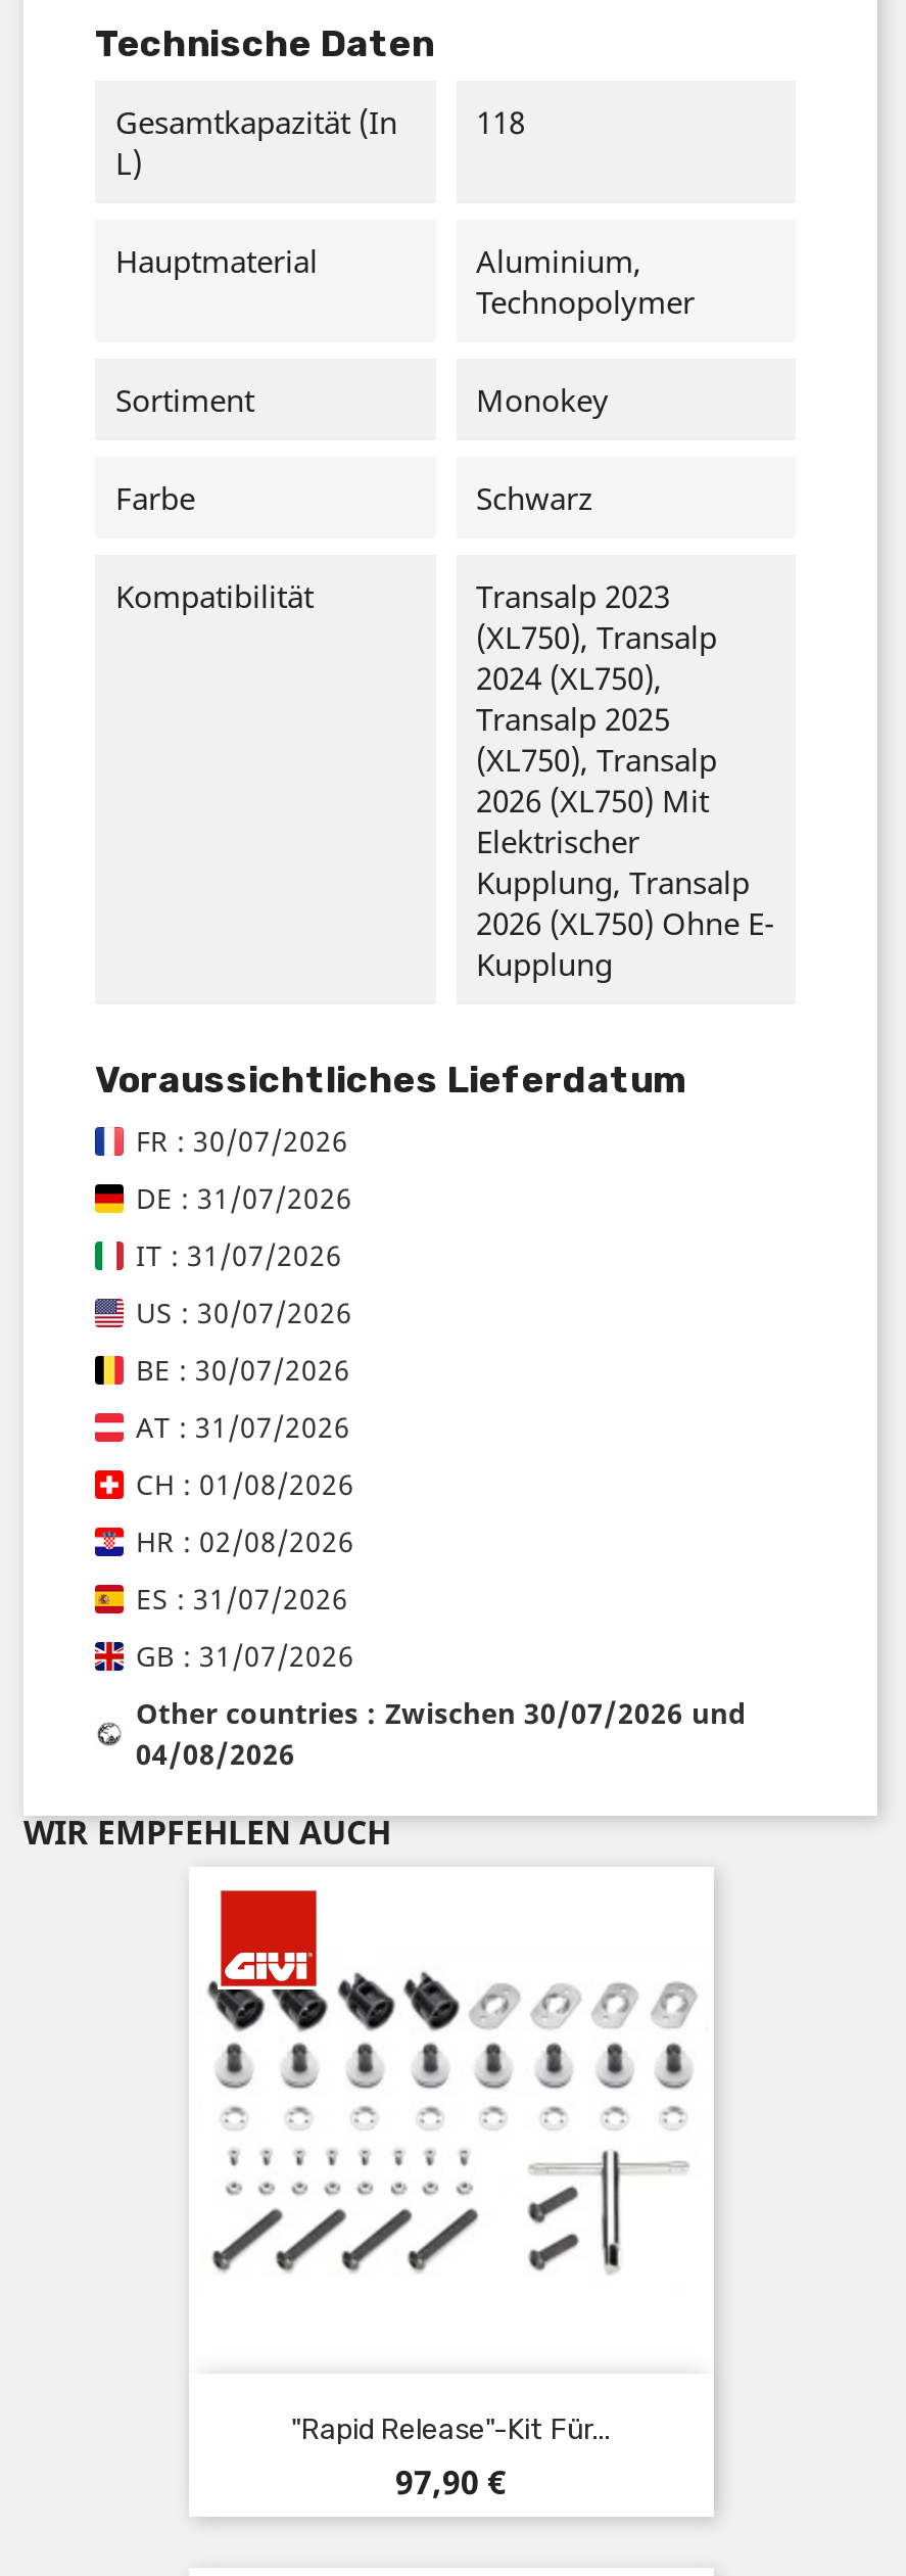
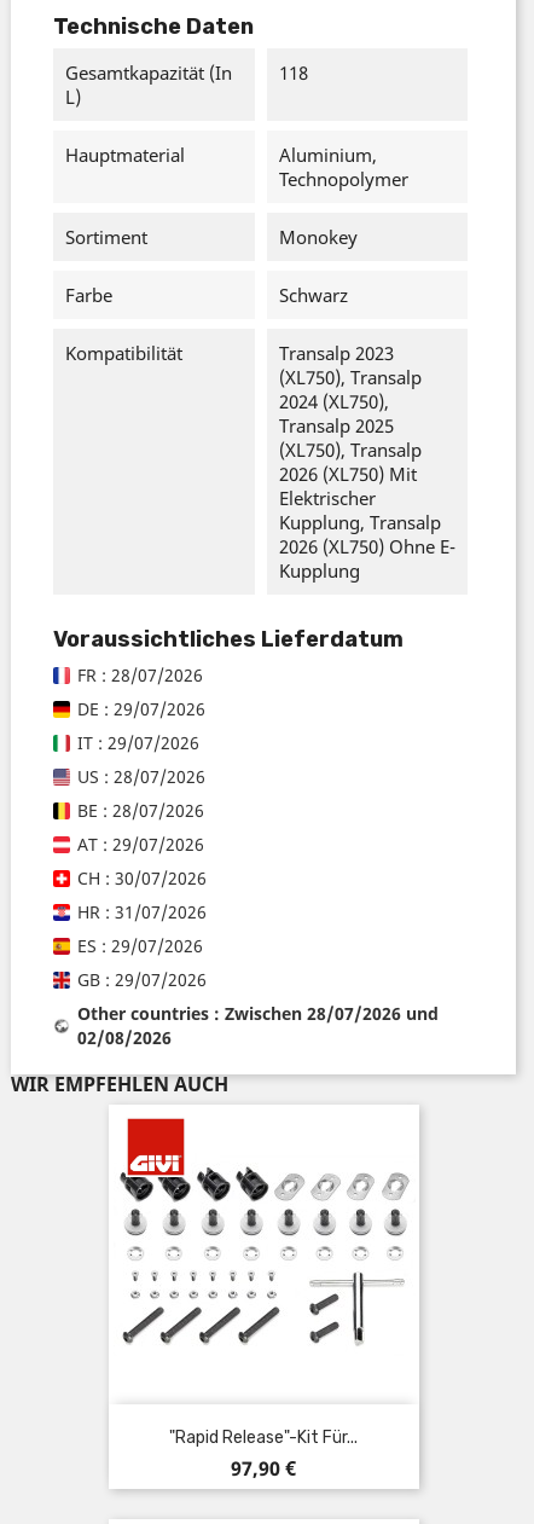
[136,1120,348,1159] FR : 30/07/2026 -> [77,663,203,686] FR : 28/07/2026
[136,1178,352,1216] DE : 31/07/2026 -> [77,697,205,720] DE : 29/07/2026
[136,1235,342,1274] IT : 31/07/2026 -> [77,731,199,754] IT : 29/07/2026
[136,1292,352,1331] US : 30/07/2026 -> [77,765,205,788] US : 28/07/2026
[136,1349,350,1388] BE : 30/07/2026 -> [77,798,204,821] BE : 28/07/2026
[136,1406,350,1445] AT : 31/07/2026 -> [77,832,204,855] AT : 29/07/2026
[136,1464,354,1502] CH : 01/08/2026 -> [77,866,207,889] CH : 30/07/2026
[136,1521,354,1560] HR : 02/08/2026 -> [77,900,207,923] HR : 31/07/2026
[136,1578,348,1617] ES : 31/07/2026 -> [77,934,203,957] ES : 29/07/2026
[136,1635,354,1674] GB : 31/07/2026 -> [77,968,207,991] GB : 29/07/2026
[136,1693,747,1731] Other countries : Zwischen 30/07/2026 und -> [77,1002,439,1025] Other countries : Zwischen 28/07/2026 und
[136,1733,295,1772] 04/08/2026 -> [77,1026,172,1049] 02/08/2026

